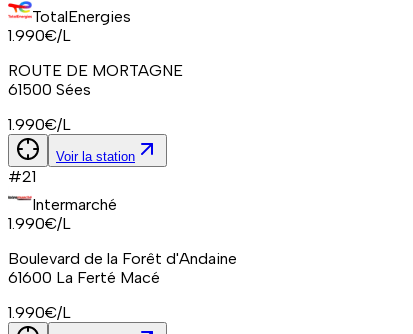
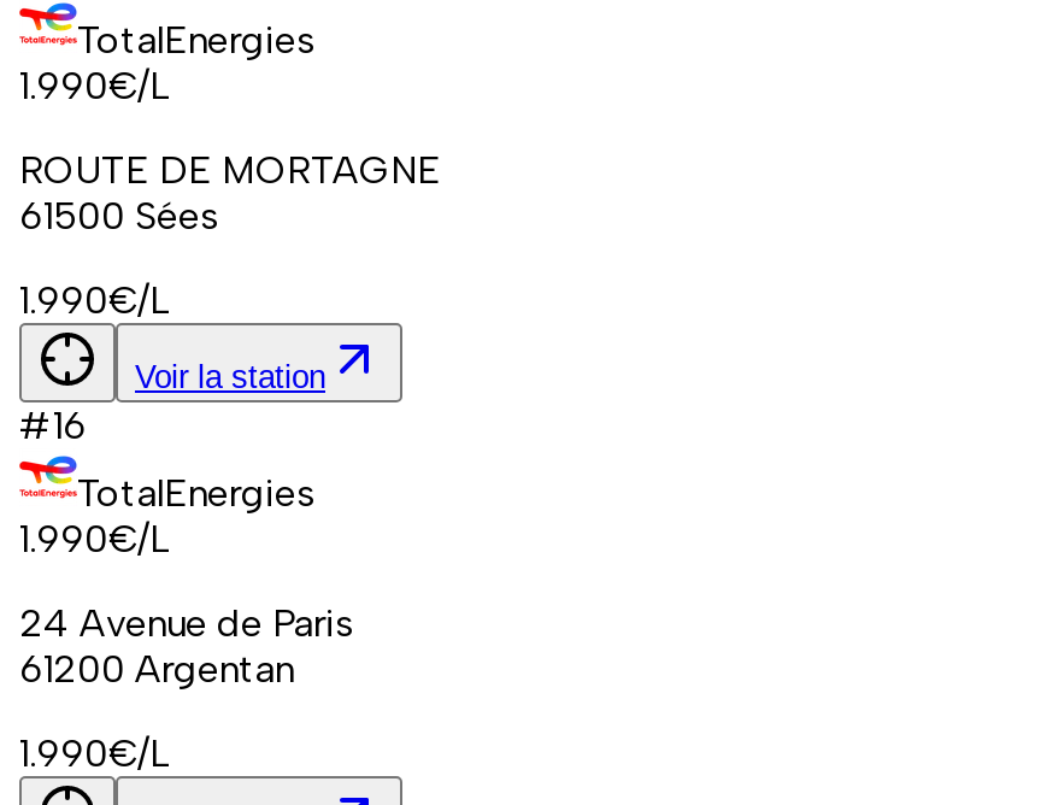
[8,167,36,186] #21 -> [19,402,87,448] #16
[32,195,117,214] Intermarché -> [77,470,316,516] TotalEnergies
[8,249,237,287] Boulevard de la Forêt d'Andaine | 61600 La Ferté Macé -> [19,600,354,691] 24 Avenue de Paris | 61200 Argentan

